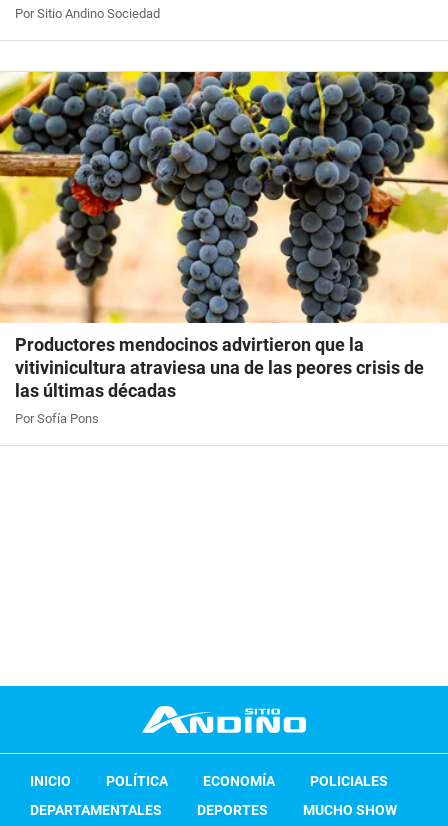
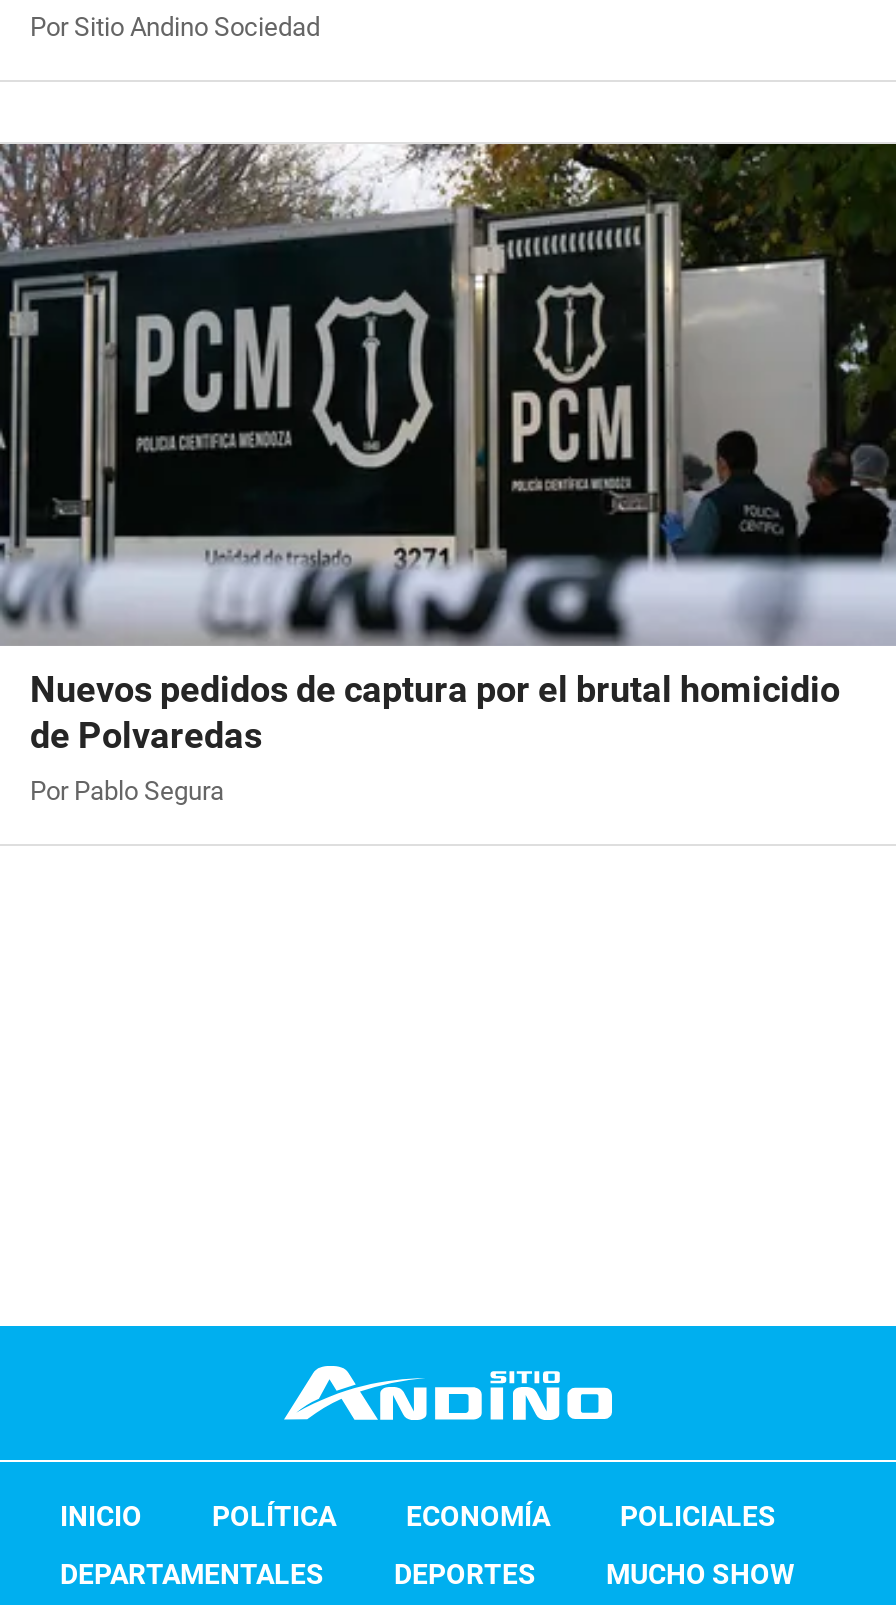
[3,71,445,401] [image] | Productores mendocinos advirtieron que la | vitivinicultura atraviesa una de las peores crisis de | las últimas décadas -> [6,142,890,755] [image] | Nuevos pedidos de captura por el brutal homicidio | de Polvaredas
[15,411,99,426] Por Sofía Pons -> [30,775,224,805] Por Pablo Segura

